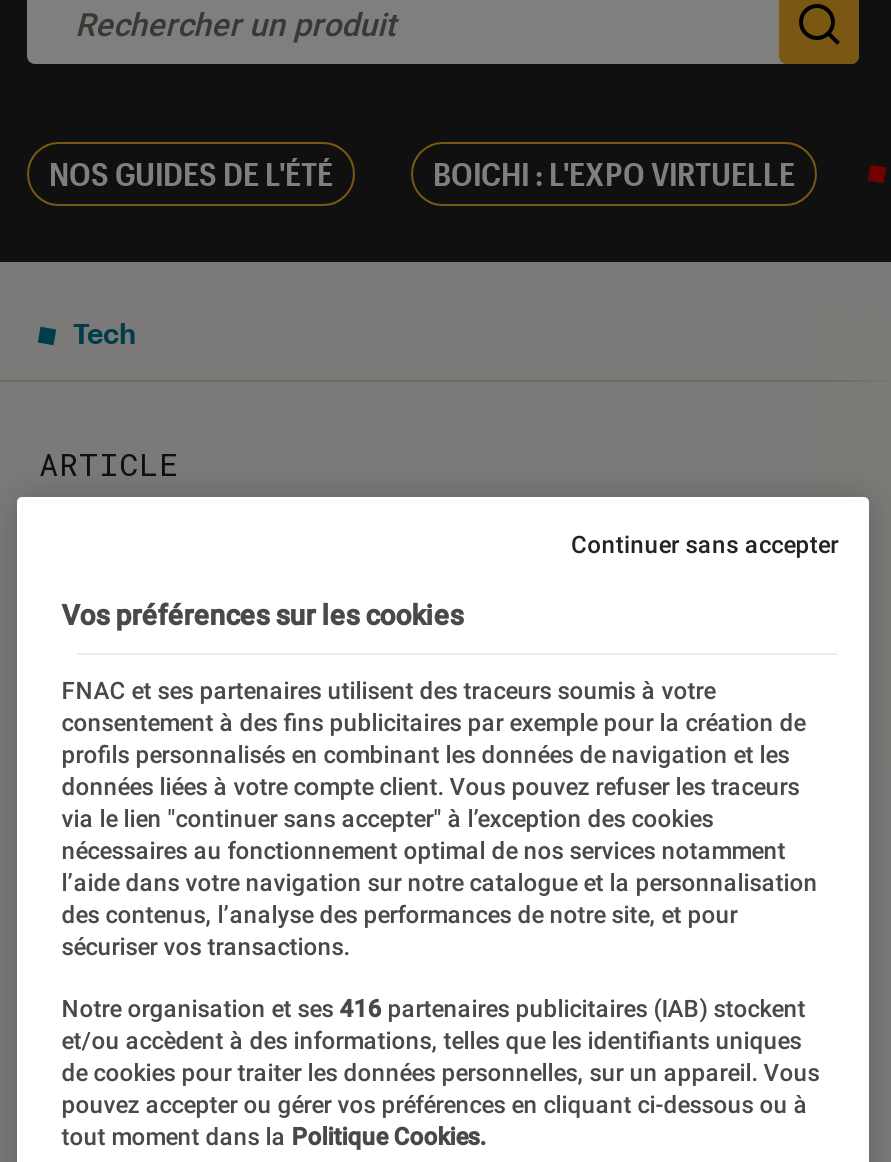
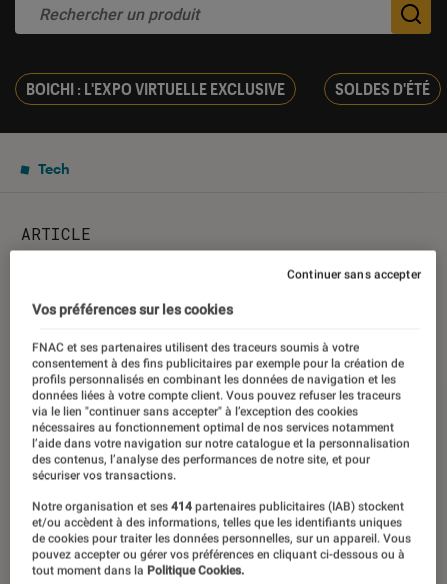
[49,154,795,192] NOS GUIDES DE L'ÉTÉ | BOICHI : L'EXPO VIRTUELLE -> [26,79,430,98] BOICHI : L'EXPO VIRTUELLE EXCLUSIVE | SOLDES D'ÉTÉ
[61,996,805,1024] Notre organisation et ses 416 partenaires publicitaires (IAB) stockent -> [32,500,404,514] Notre organisation et ses 414 partenaires publicitaires (IAB) stockent

